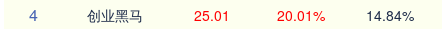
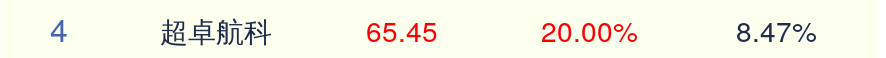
[87,5,413,25] 创业黑马 | 25.01 | 20.01% | 14.84% -> [160,10,816,50] 超卓航科 | 65.45 | 20.00% | 8.47%

